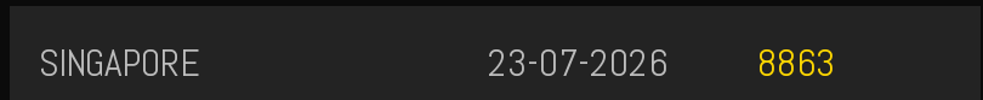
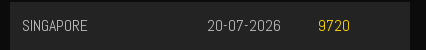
[488,39,667,87] 23-07-2026 -> [207,16,281,36] 20-07-2026
[757,40,835,89] 8863 -> [318,16,350,36] 9720

